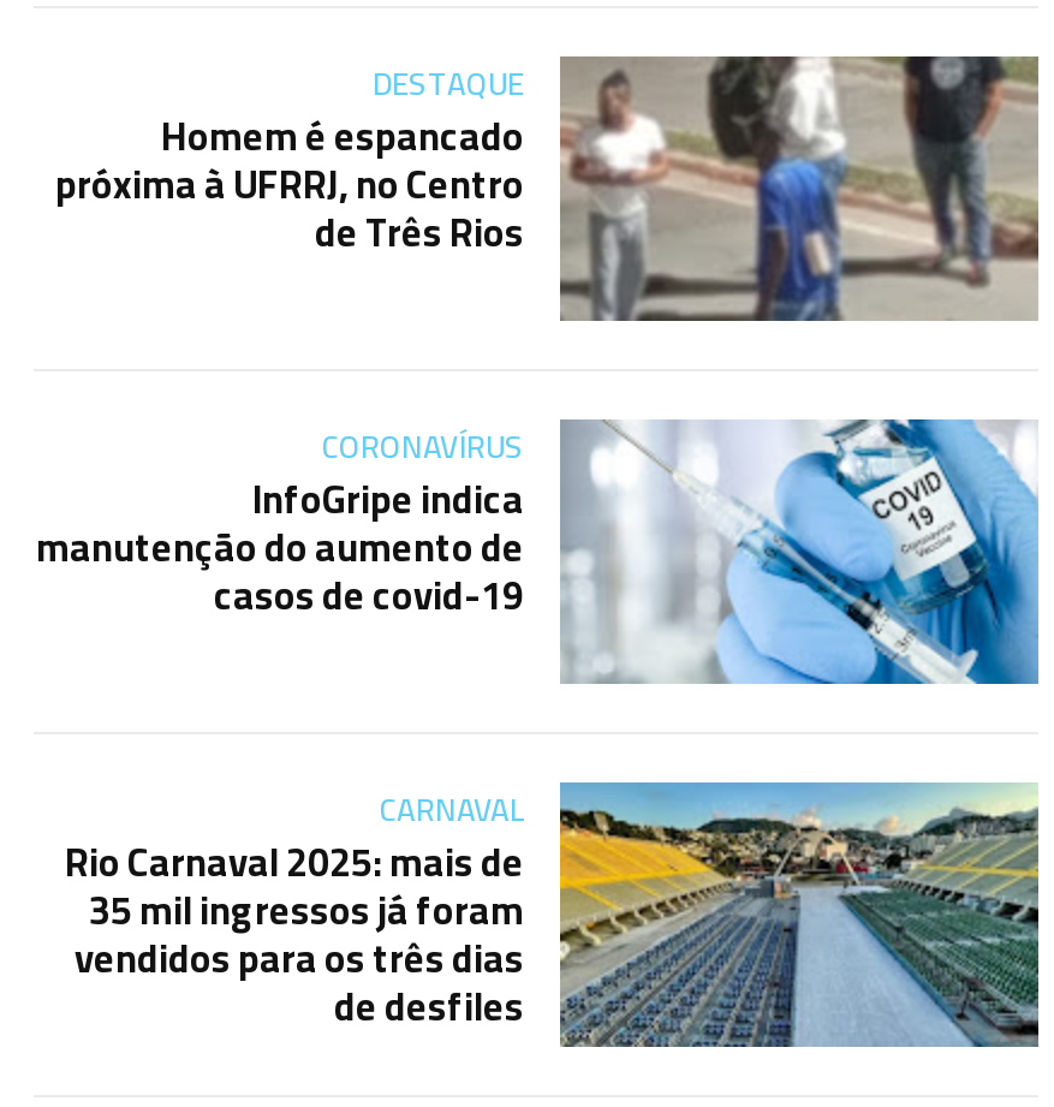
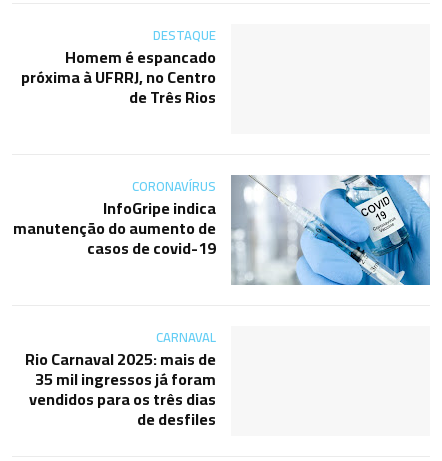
[558,54,1041,323] [image] -> none
[558,780,1041,1049] [image] -> none

